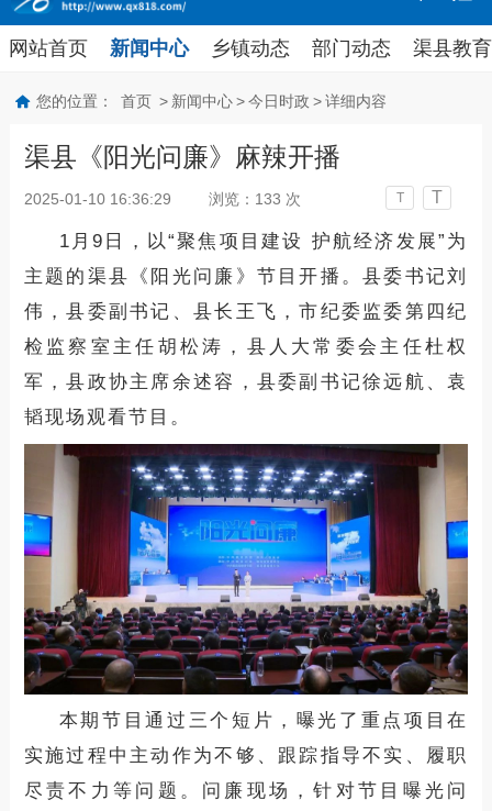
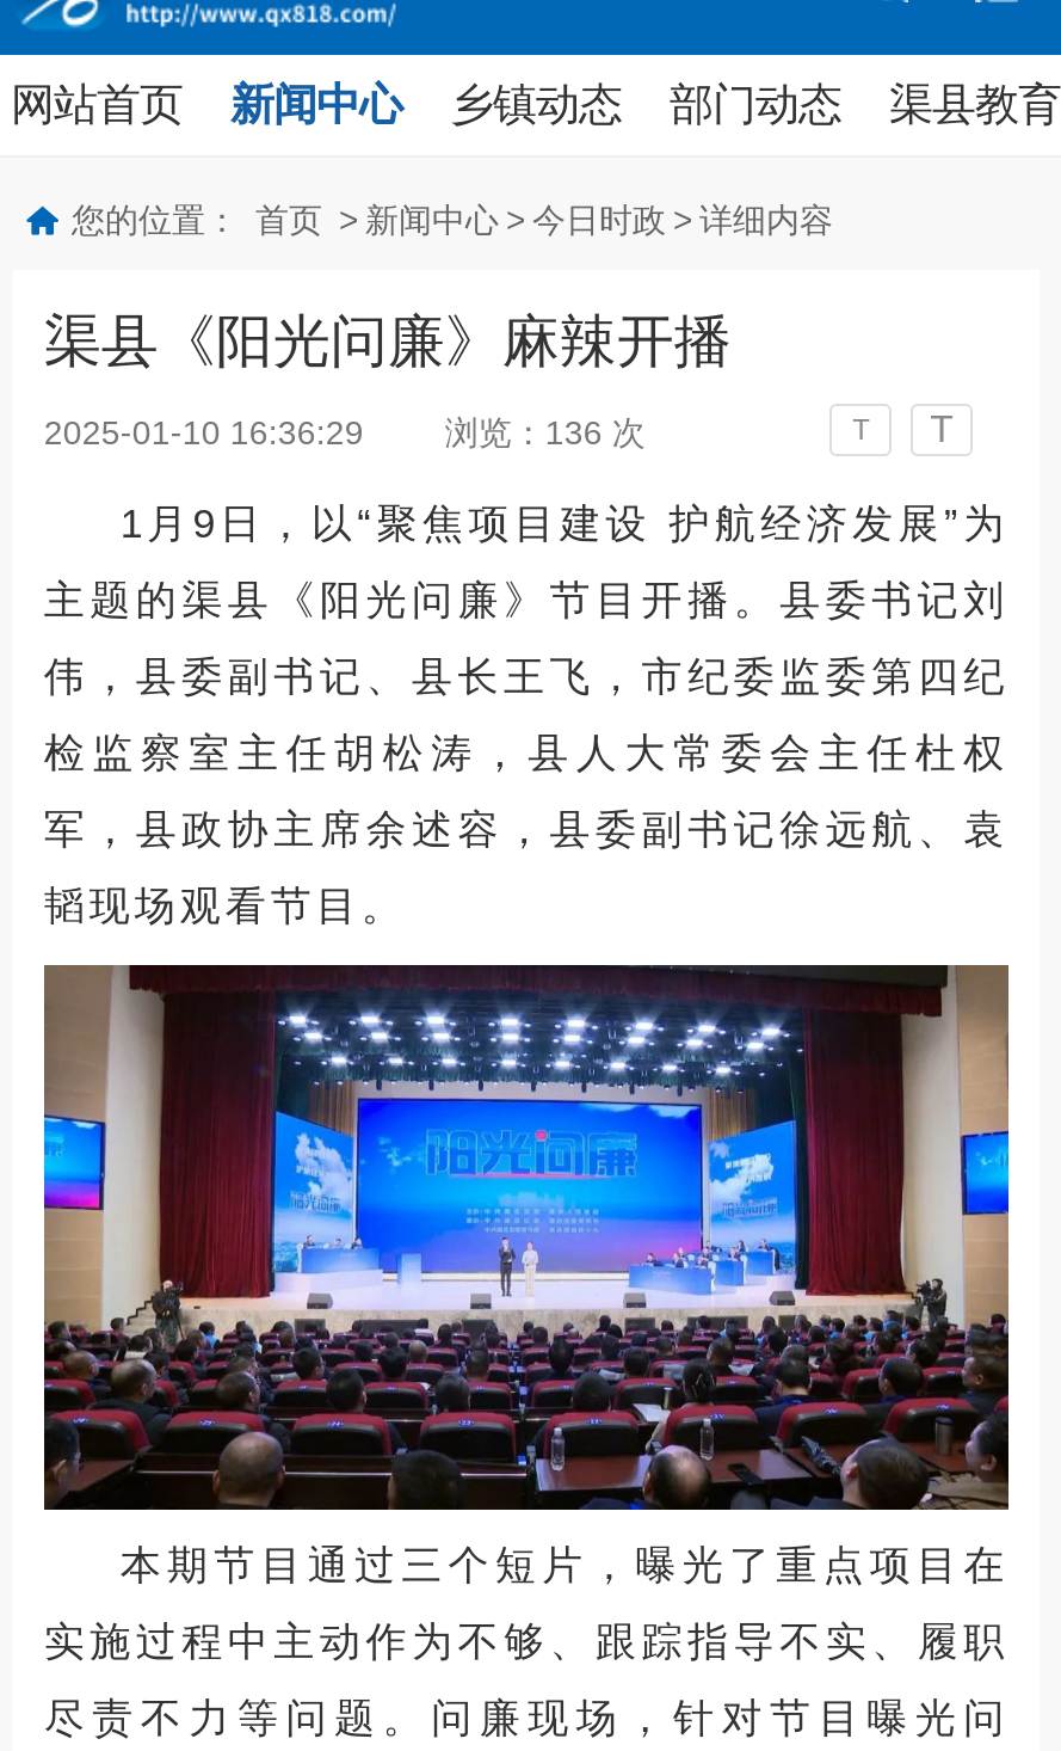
[208,190,301,208] 浏览：133次 -> [445,414,645,452] 浏览：136次

